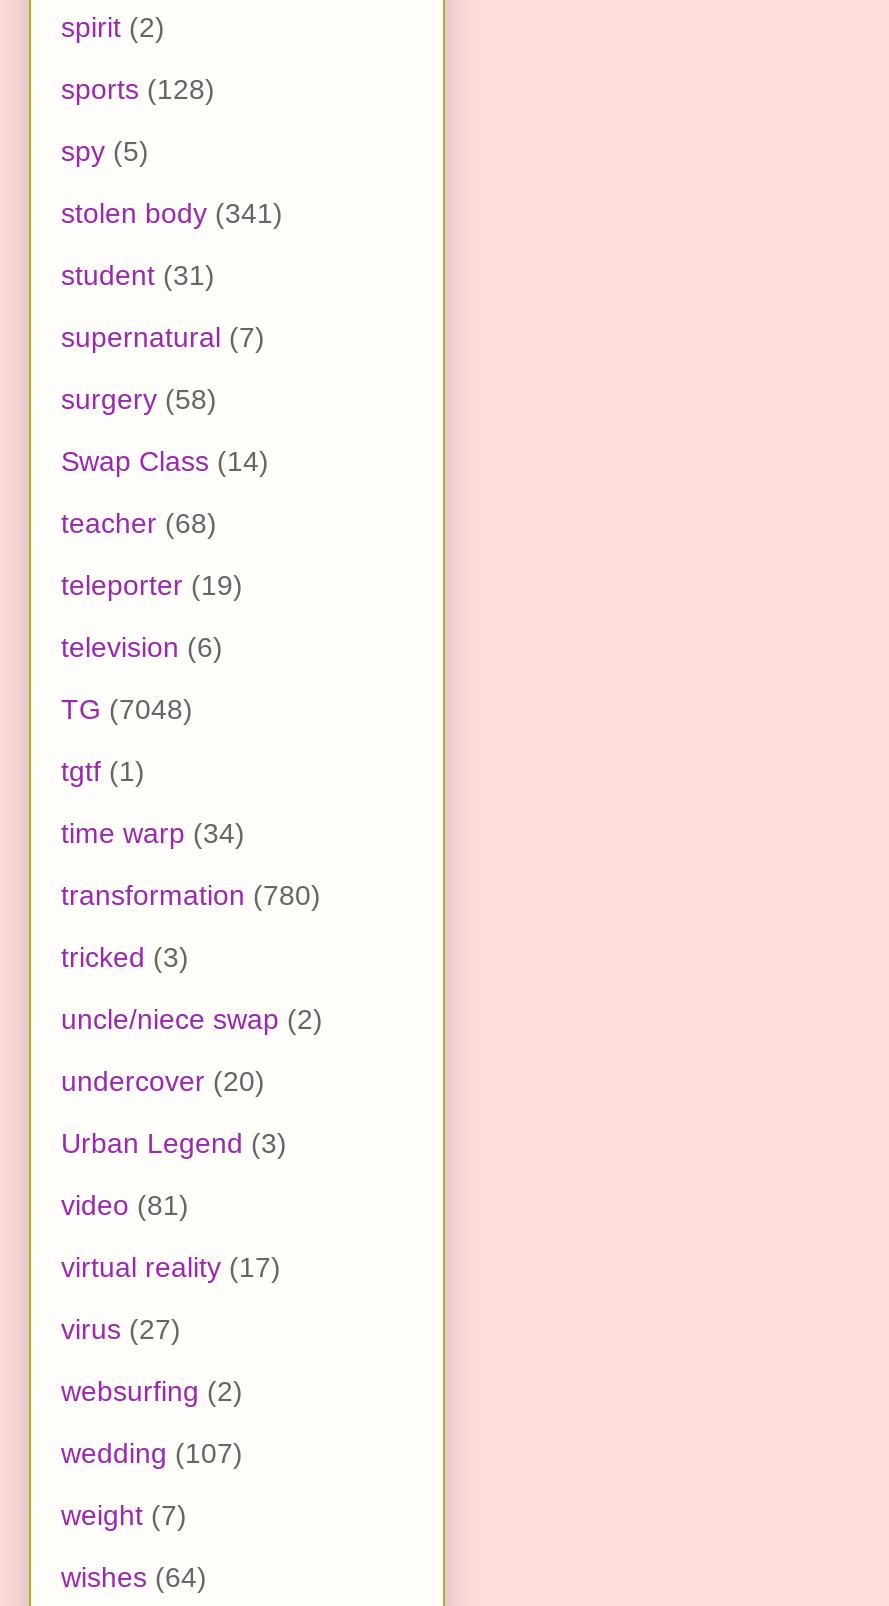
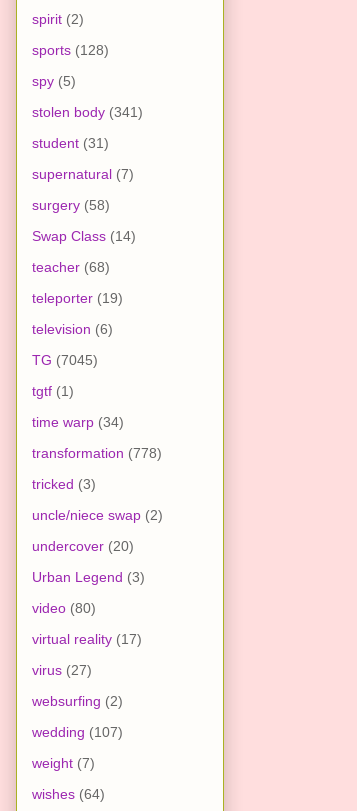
[61,692,193,724] TG (7048) -> [32,352,98,368] TG (7045)
[61,878,321,910] transformation (780) -> [32,445,162,461] transformation (778)
[61,1188,189,1220] video (81) -> [32,600,96,616] video (80)

